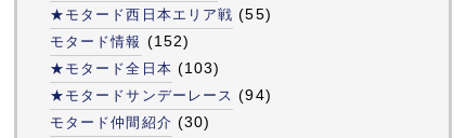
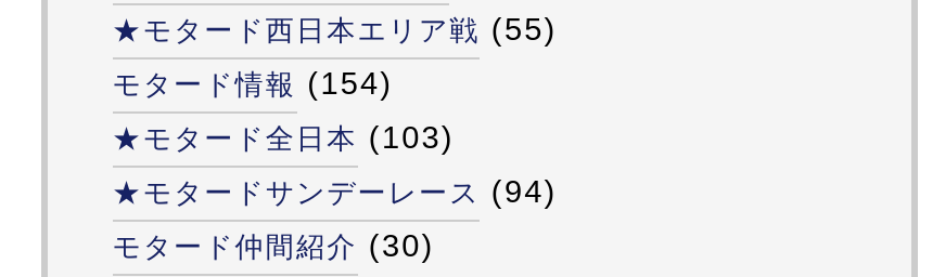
[50,33,190,50] モタード情報(152) -> [112,65,393,100] モタード情報(154)

